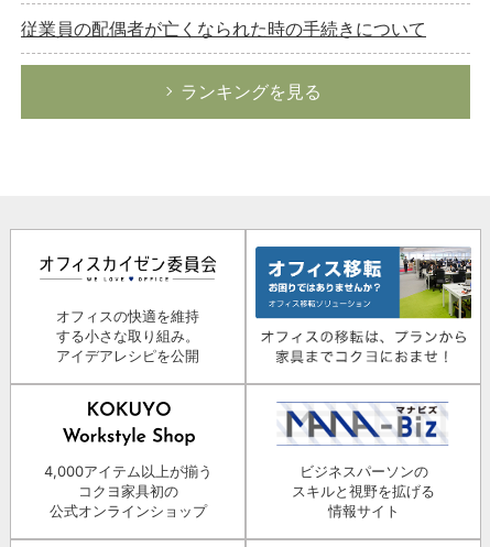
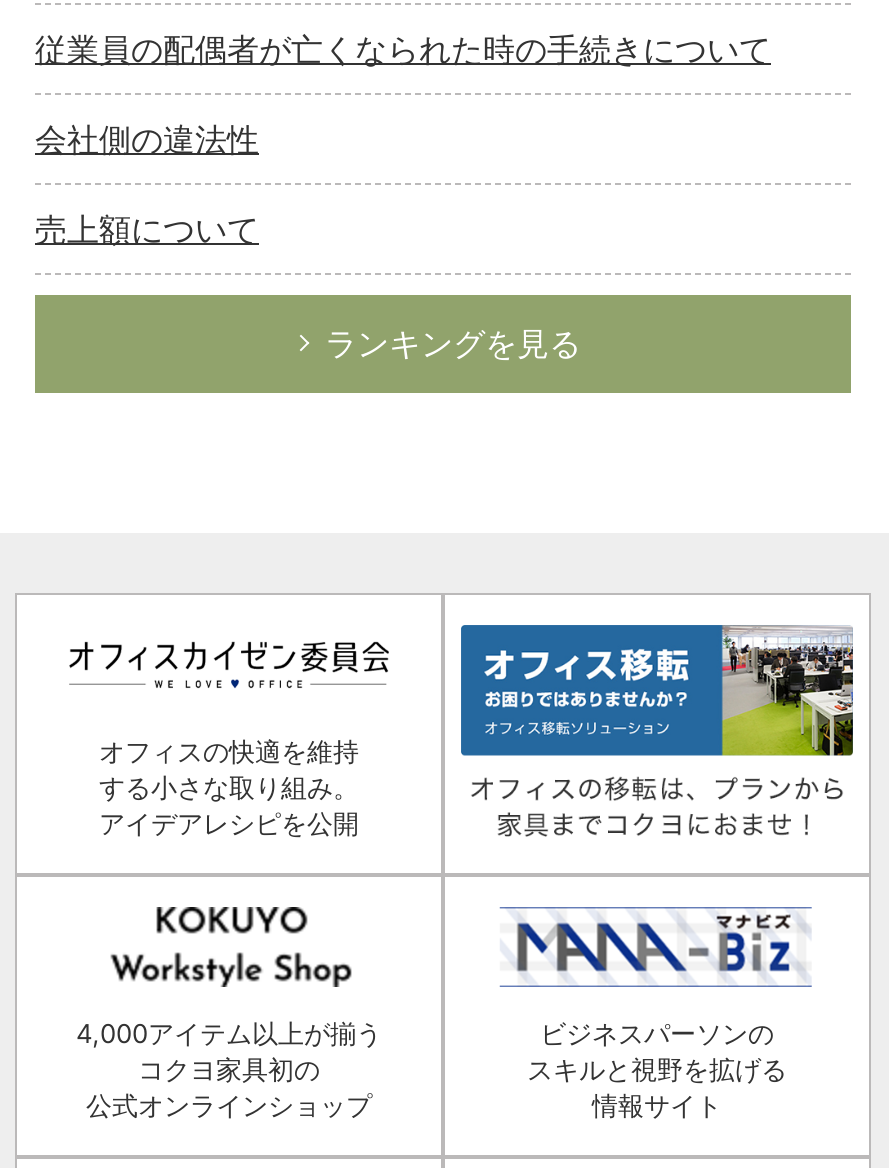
none -> [35,119,259,249] 会社側の違法性 | 売上額について

